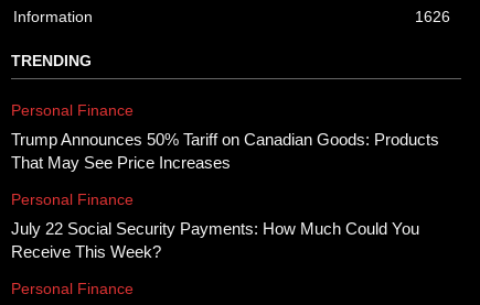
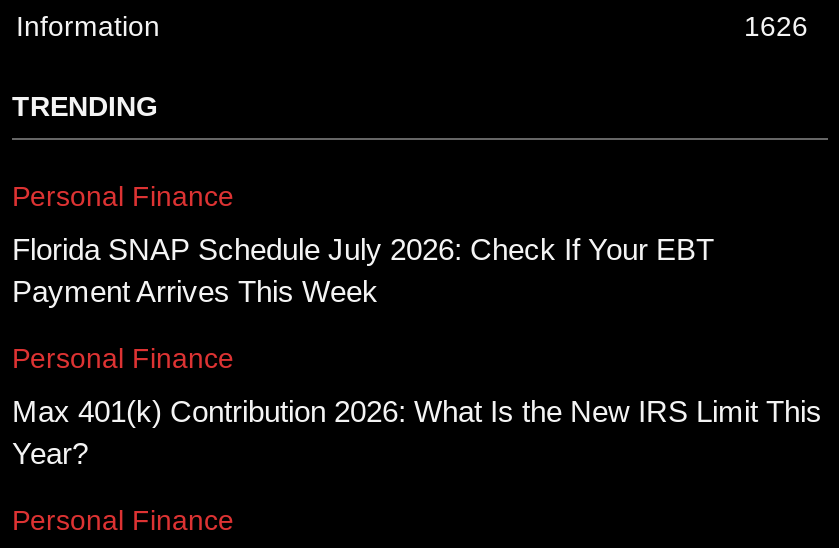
[11,130,439,172] Trump Announces 50% Tariff on Canadian Goods: Products | That May See Price Increases -> [12,232,714,308] Florida SNAP Schedule July 2026: Check If Your EBT | Payment Arrives This Week
[11,220,419,262] July 22 Social Security Payments: How Much Could You | Receive This Week? -> [12,394,822,470] Max 401(k) Contribution 2026: What Is the New IRS Limit This | Year?

